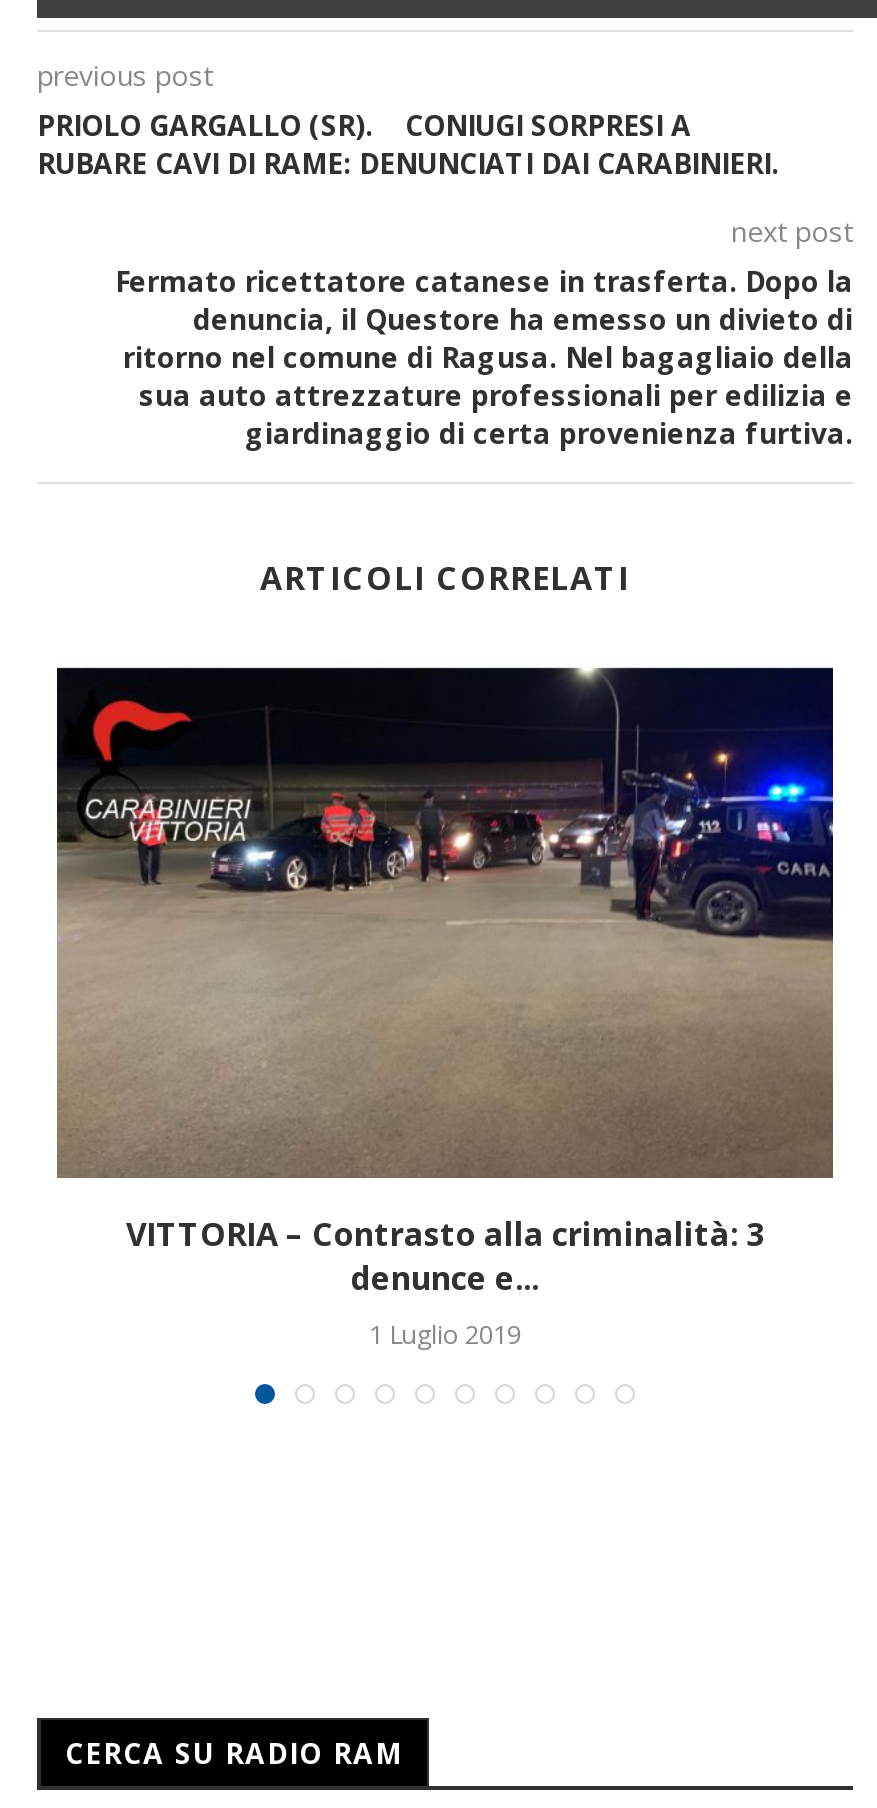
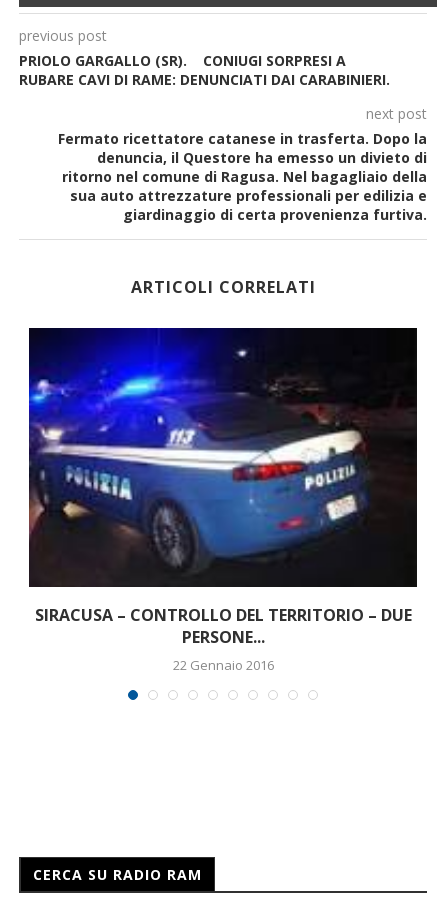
[55,660,835,1351] [image] | VITTORIA – Contrasto alla criminalità: 3 | denunce e... | 1 Luglio 2019 -> [28,327,418,674] [image] | SIRACUSA – CONTROLLO DEL TERRITORIO – DUE | PERSONE... | 22 Gennaio 2016

